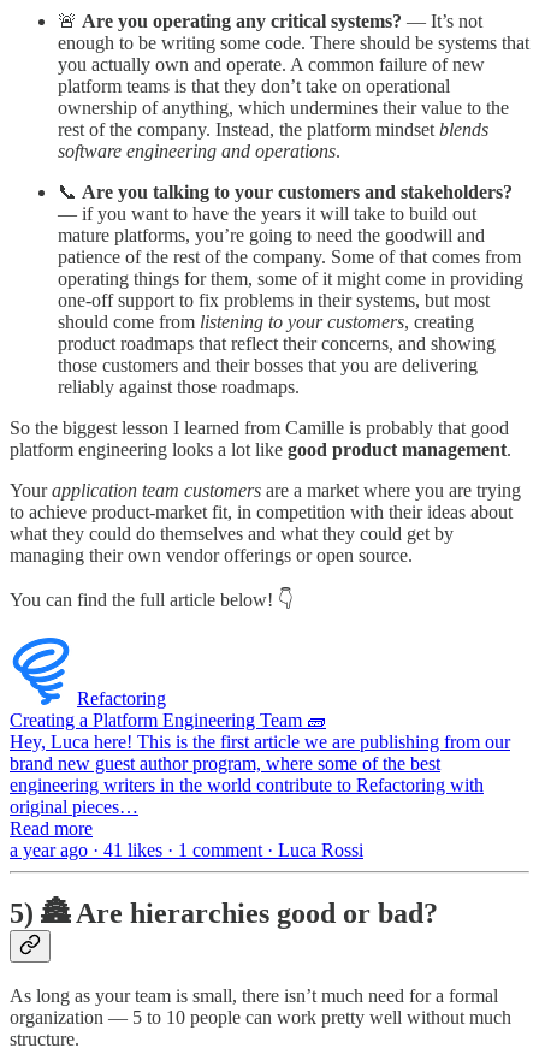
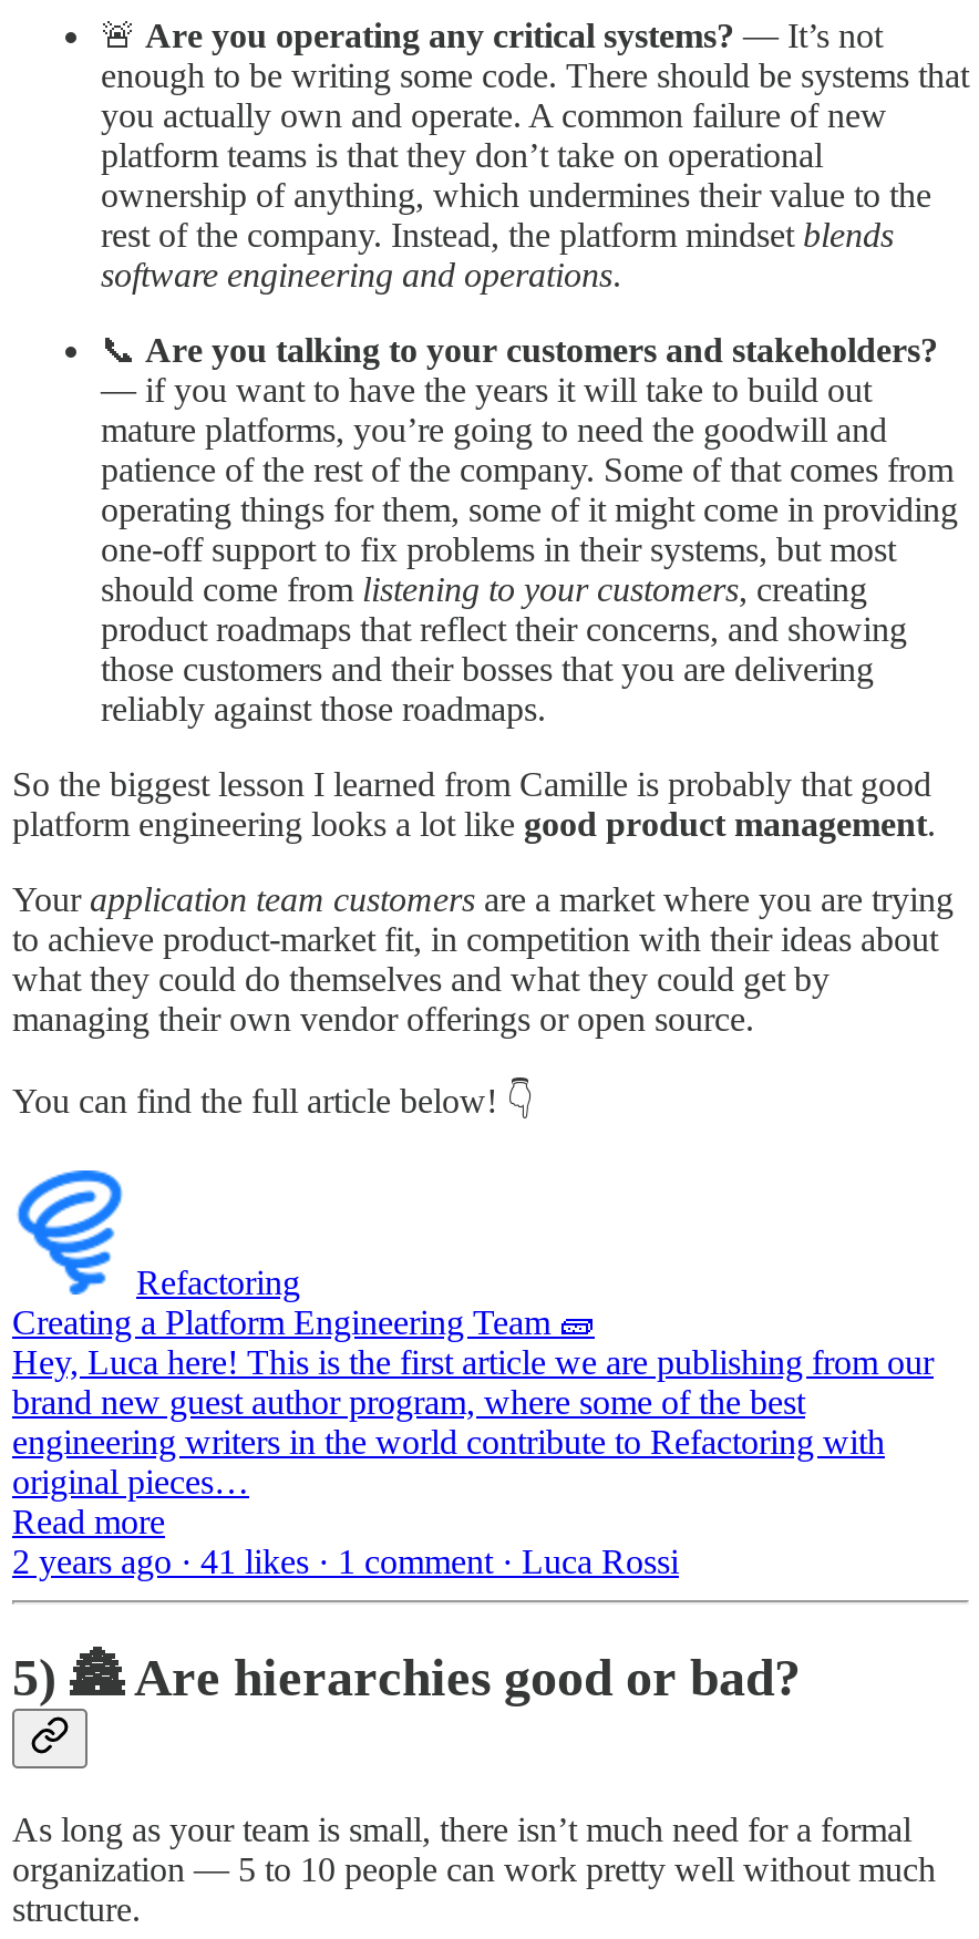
[10,839,363,860] a year ago · 41 likes · 1 comment · Luca Rossi -> [12,1542,679,1579] 2 years ago · 41 likes · 1 comment · Luca Rossi

